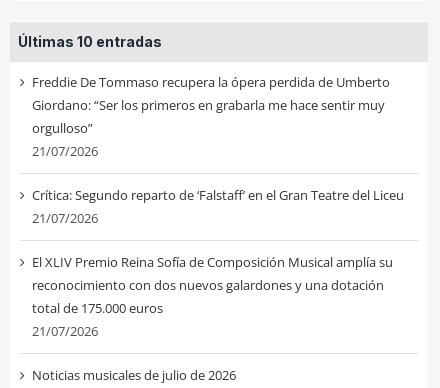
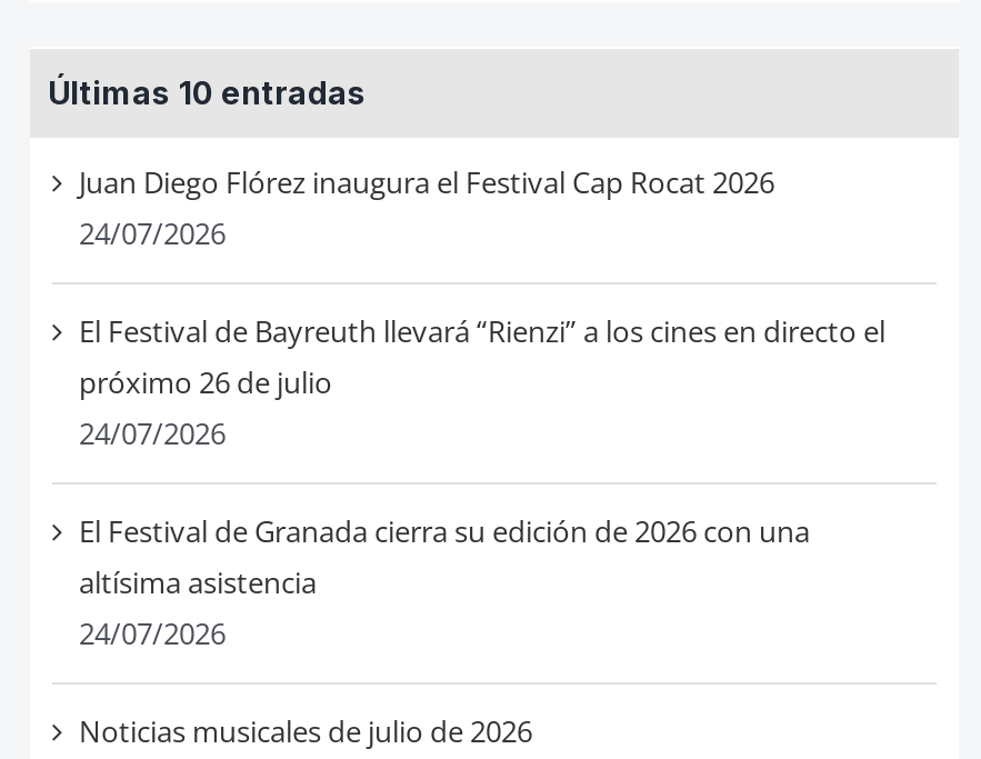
[32,73,390,160] Freddie De Tommaso recupera la ópera perdida de Umberto | Giordano: “Ser los primeros en grabarla me hace sentir muy | orgulloso” | 21/07/2026 -> [79,162,774,253] Juan Diego Flórez inaugura el Festival Cap Rocat 2026 | 24/07/2026
[32,186,404,227] Crítica: Segundo reparto de ‘Falstaff’ en el Gran Teatre del Liceu | 21/07/2026 -> [79,311,885,453] El Festival de Bayreuth llevará “Rienzi” a los cines en directo el | próximo 26 de julio | 24/07/2026
[32,253,393,340] El XLIV Premio Reina Sofía de Composición Musical amplía su | reconocimiento con dos nuevos galardones y una dotación | total de 175.000 euros | 21/07/2026 -> [79,511,810,653] El Festival de Granada cierra su edición de 2026 con una | altísima asistencia | 24/07/2026

